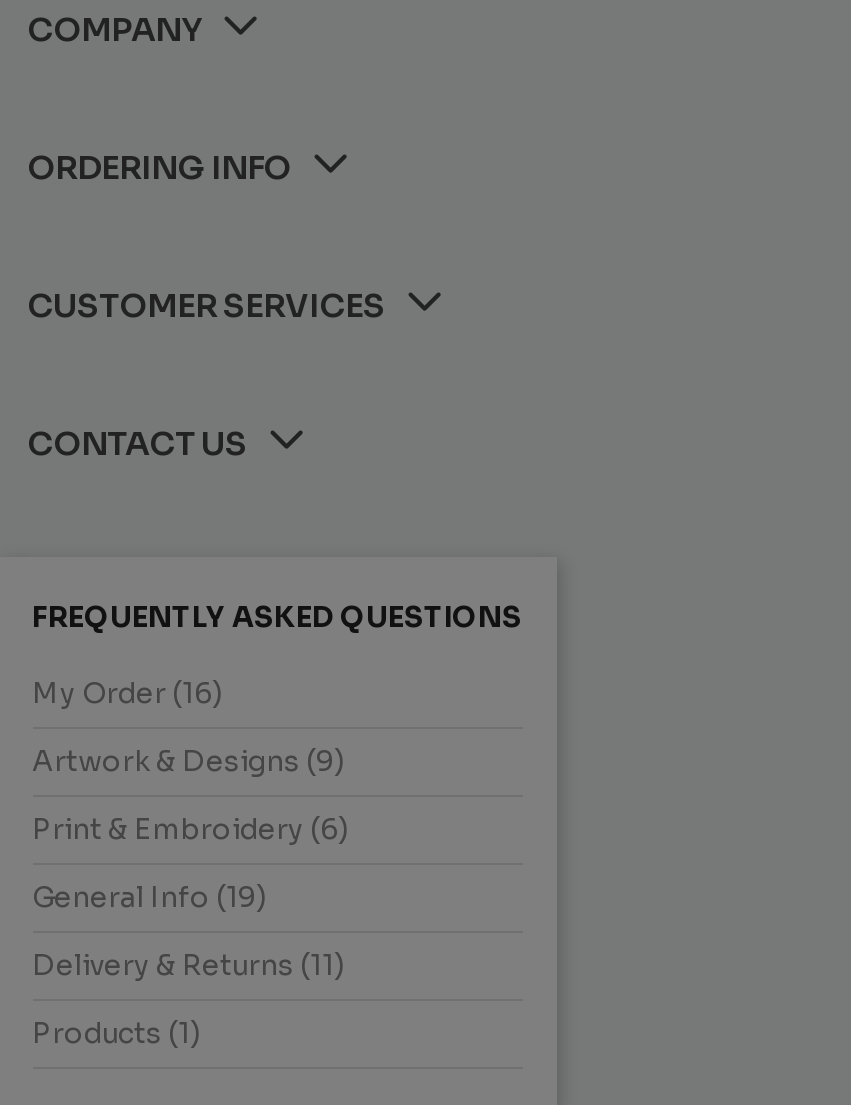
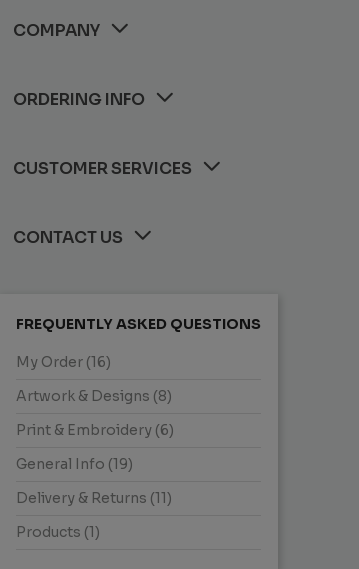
[32,742,344,778] Artwork & Designs (9) -> [15,386,171,404] Artwork & Designs (8)

